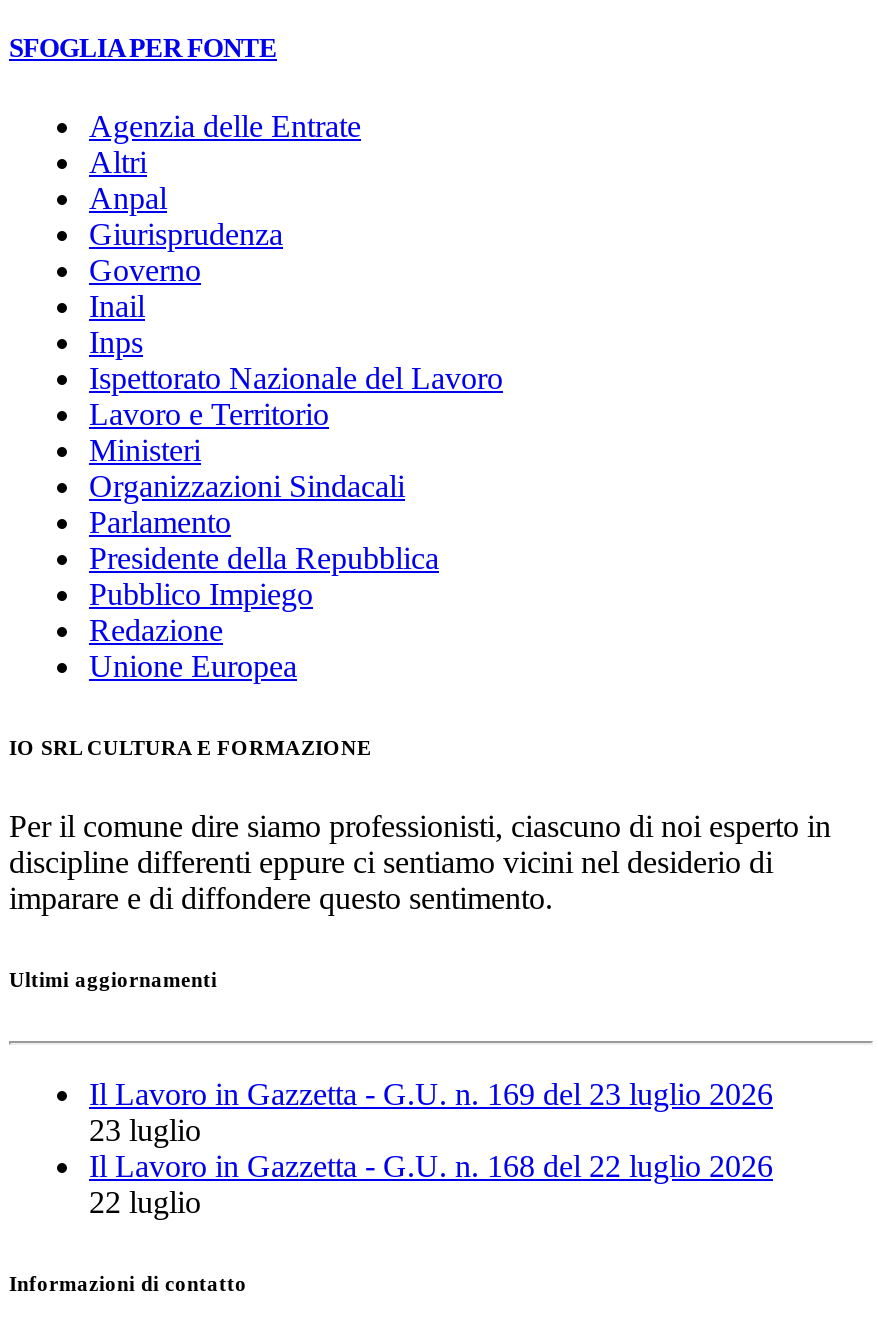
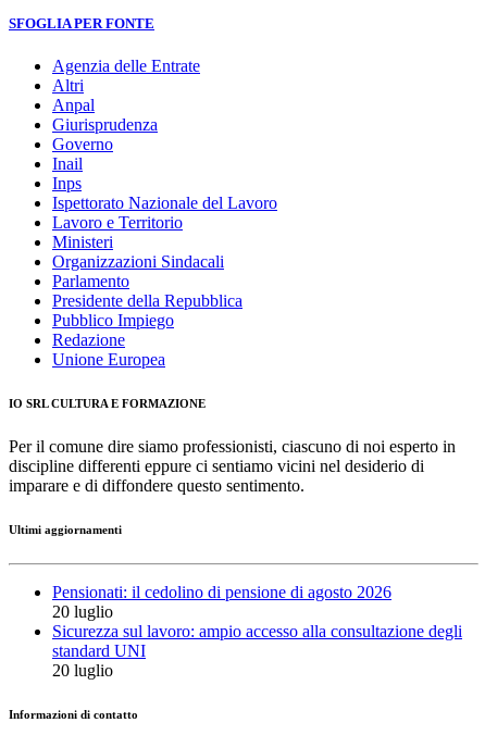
[89,1076,773,1218] Il Lavoro in Gazzetta - G.U. n. 169 del 23 luglio 2026 | 23 luglio | Il Lavoro in Gazzetta - G.U. n. 168 del 22 luglio 2026 | 22 luglio -> [52,582,462,679] Pensionati: il cedolino di pensione di agosto 2026 | 20 luglio | Sicurezza sul lavoro: ampio accesso alla consultazione degli | standard UNI | 20 luglio

